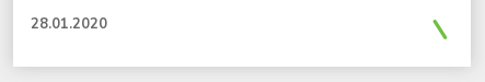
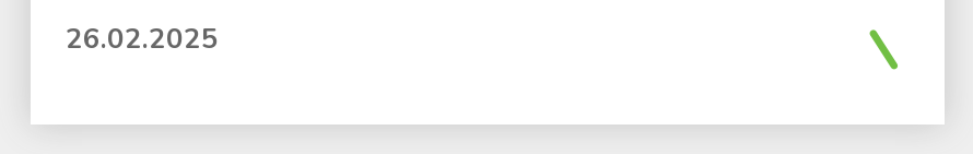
[31,14,107,34] 28.01.2020 -> [66,19,219,59] 26.02.2025

